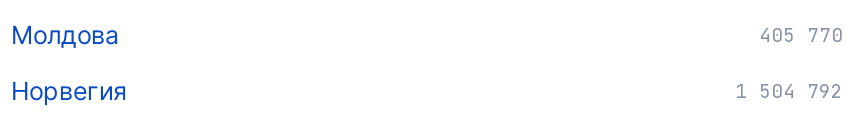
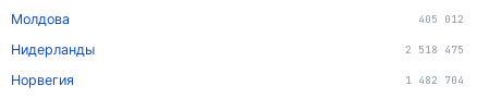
[759,22,843,48] 405 770 -> [11,12,464,58] 405 012 | Нидерланды | 2 518 475
[735,78,843,104] 1 504 792 -> [405,73,464,87] 1 482 704

